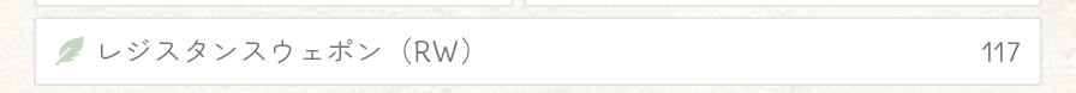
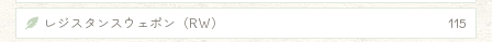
[982,33,1021,68] 117 -> [448,15,467,31] 115

